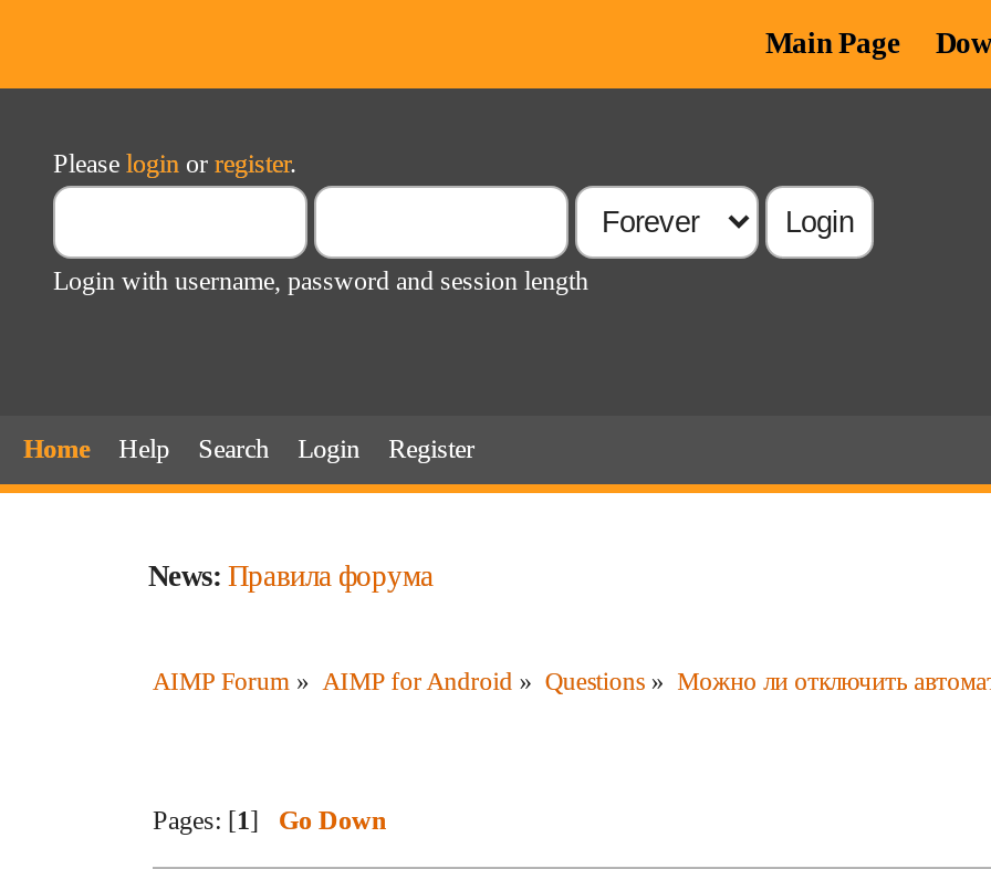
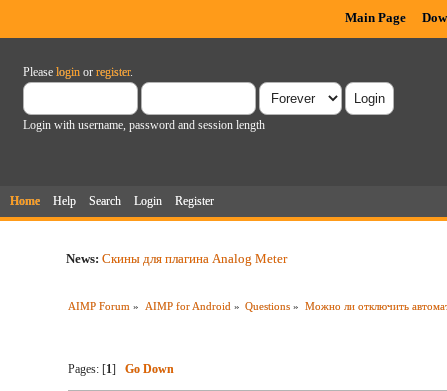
[148,559,434,593] News: Правила форума -> [66,251,287,266] News: Скины для плагина Analog Meter

